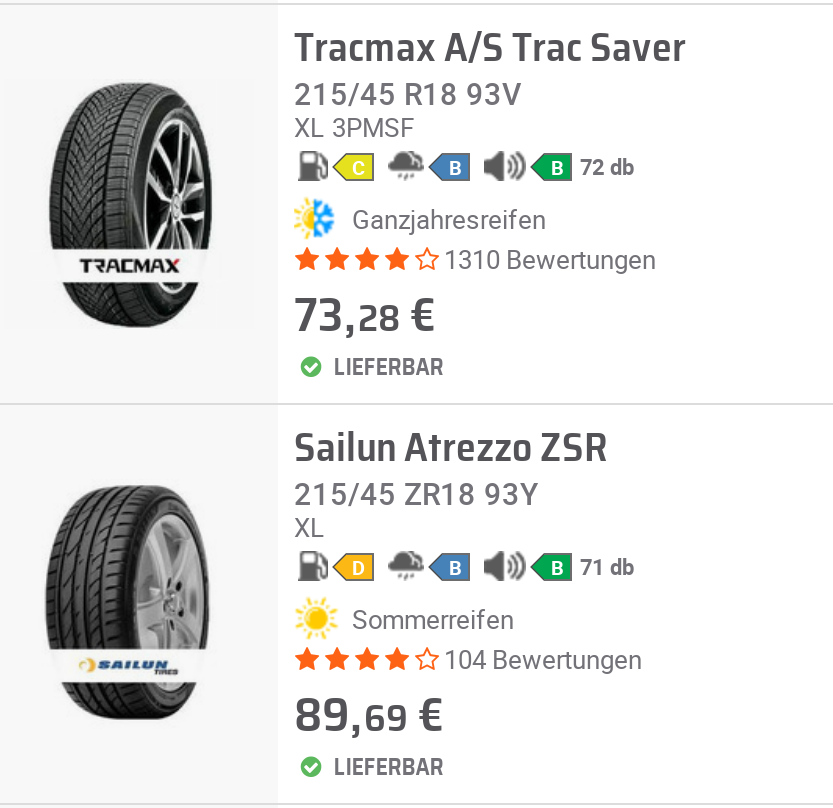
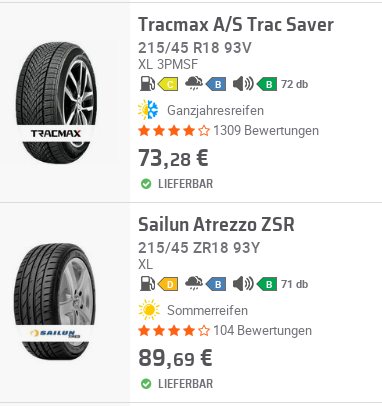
[444,241,656,277] 1310 Bewertungen -> [213,121,319,139] 1309 Bewertungen

